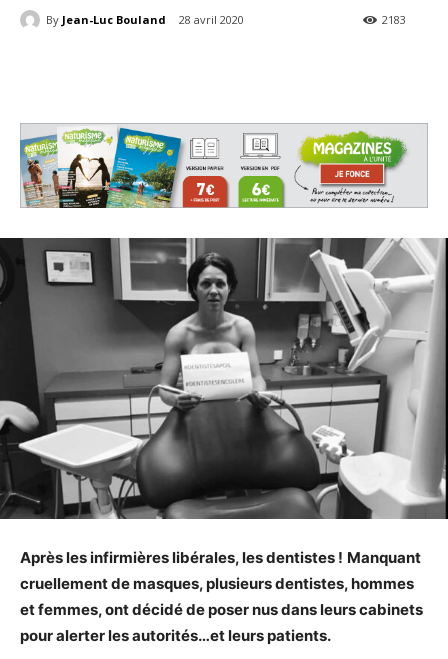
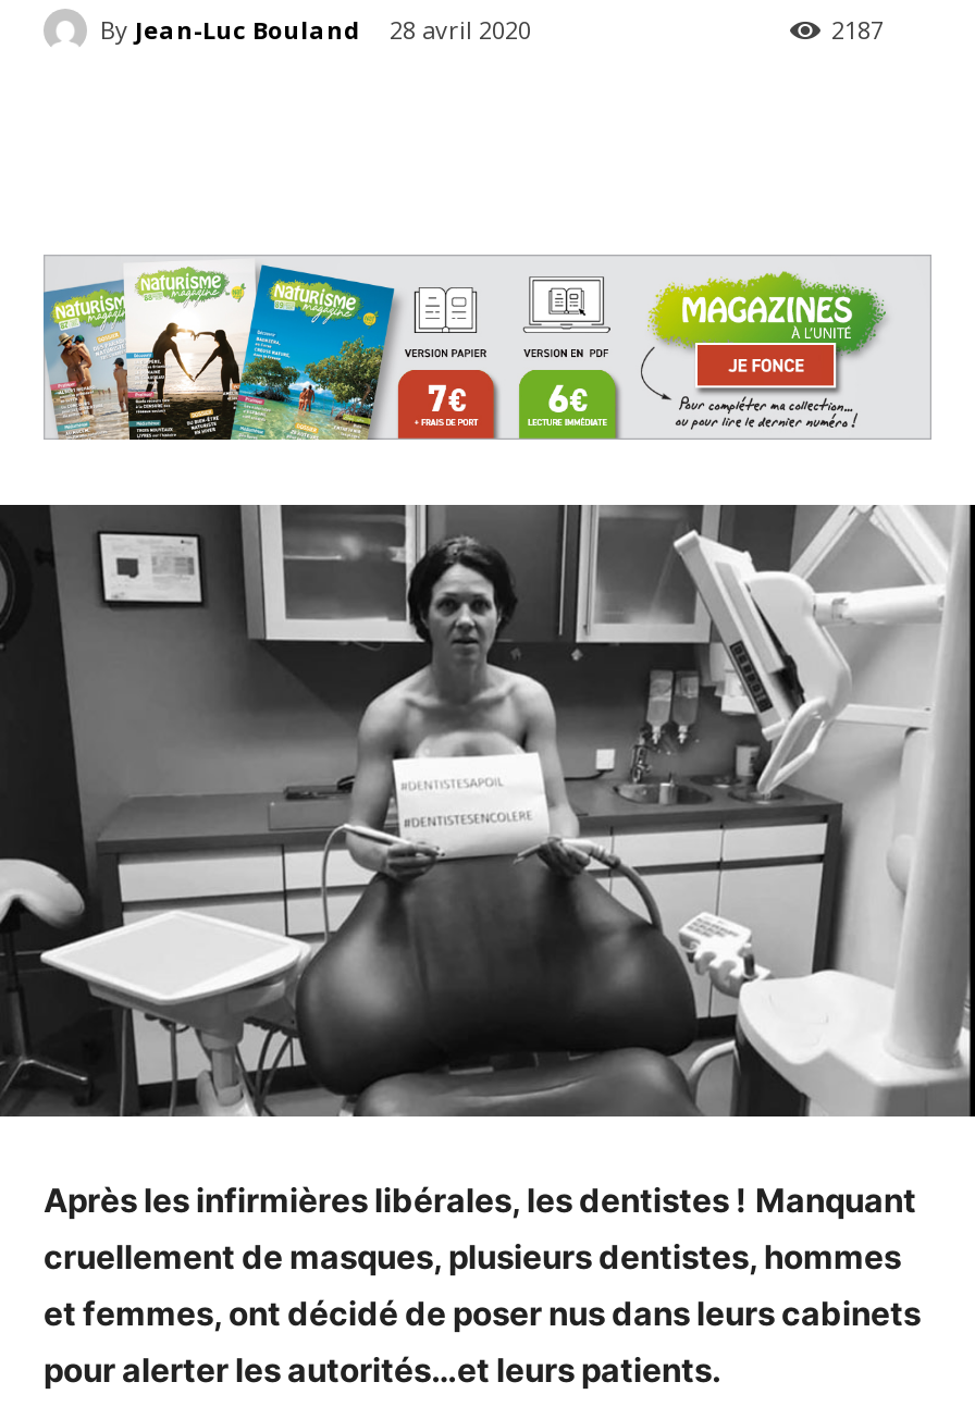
[382,12,406,27] 2183 -> [831,13,884,46] 2187

